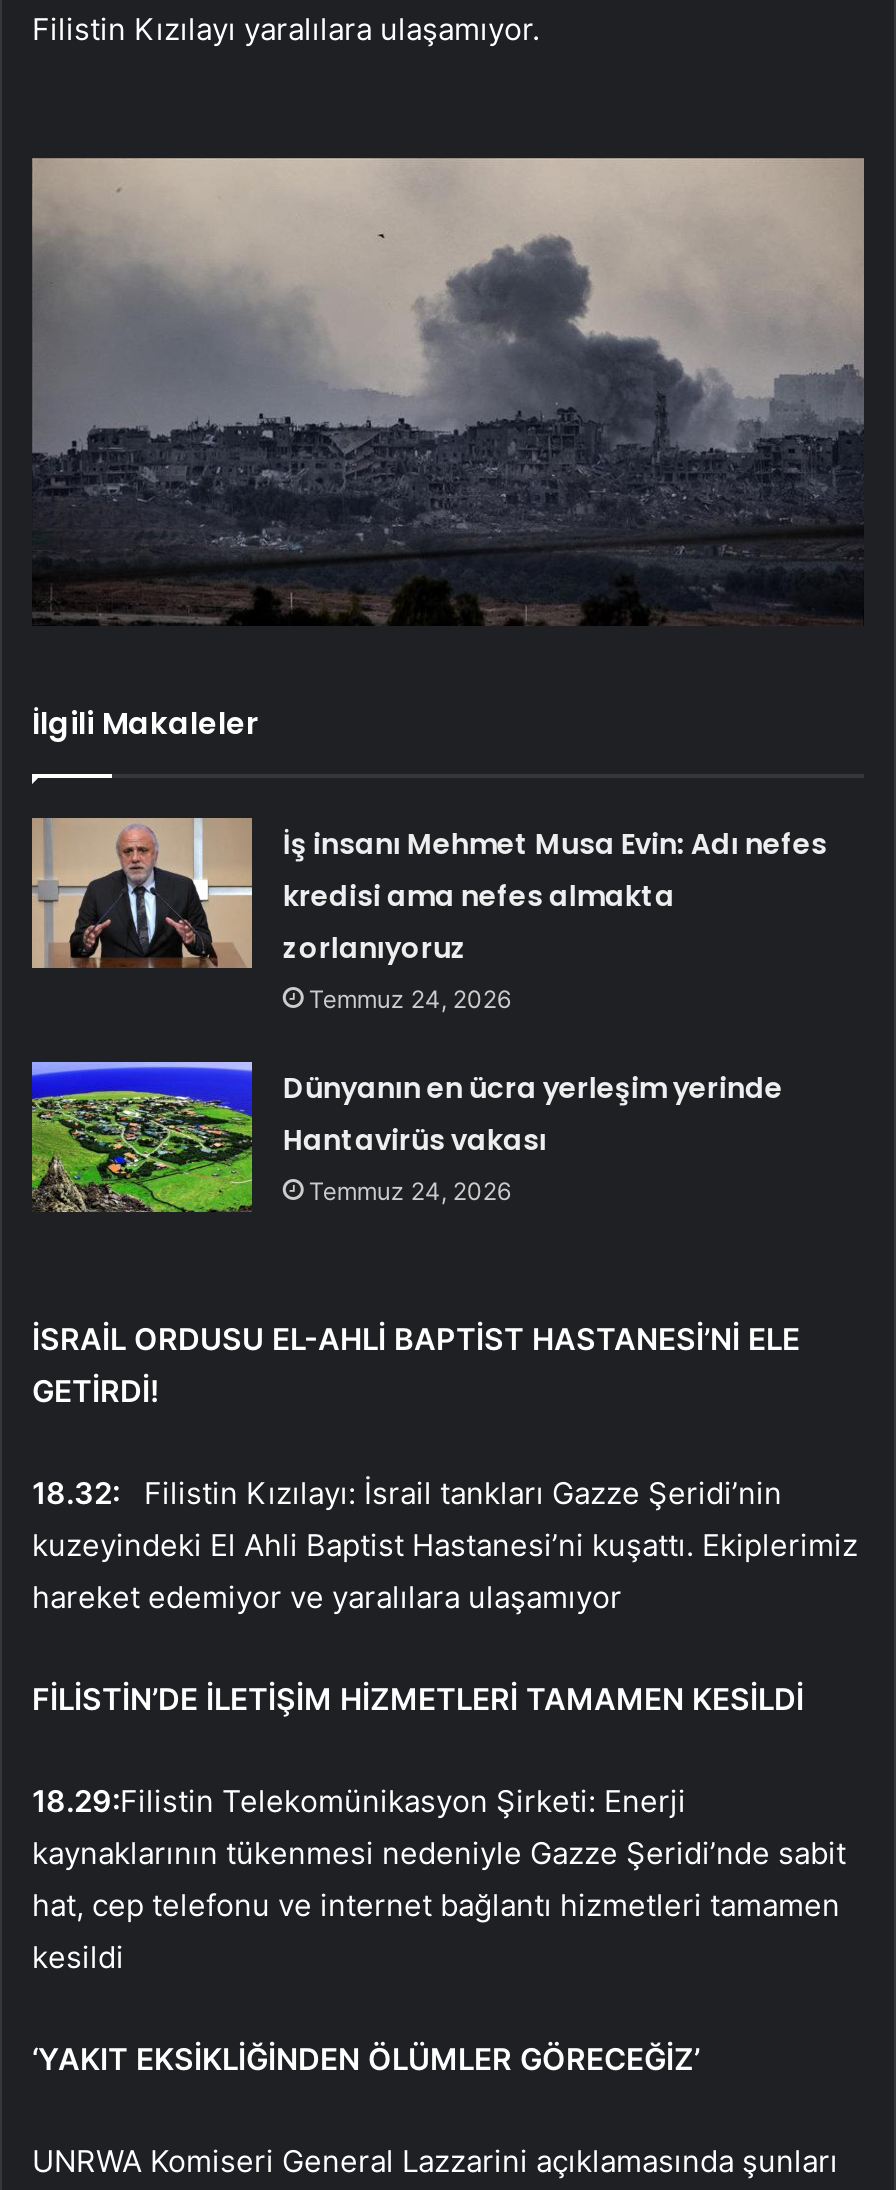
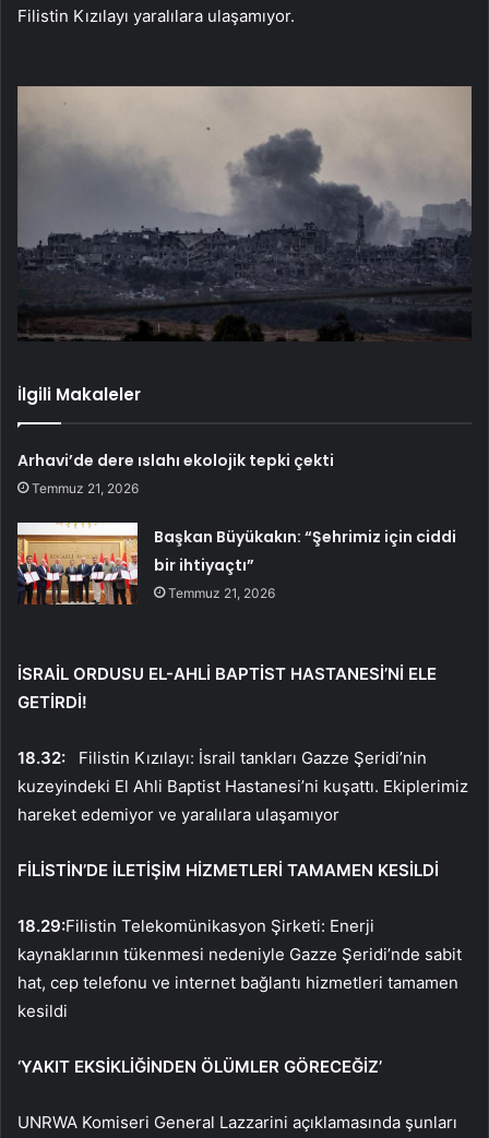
[283,823,827,1013] İş insanı Mehmet Musa Evin: Adı nefes | kredisi ama nefes almakta | zorlanıyoruz | Temmuz 24, 2026 -> [18,449,334,496] Arhavi’de dere ıslahı ekolojik tepki çekti | Temmuz 21, 2026
[30,1060,783,1214] [image] | Dünyanın en ücra yerleşim yerinde | Hantavirüs vakası | Temmuz 24, 2026 -> [16,522,457,606] [image] | Başkan Büyükakın: “Şehrimiz için ciddi | bir ihtiyaçtı” | Temmuz 21, 2026

